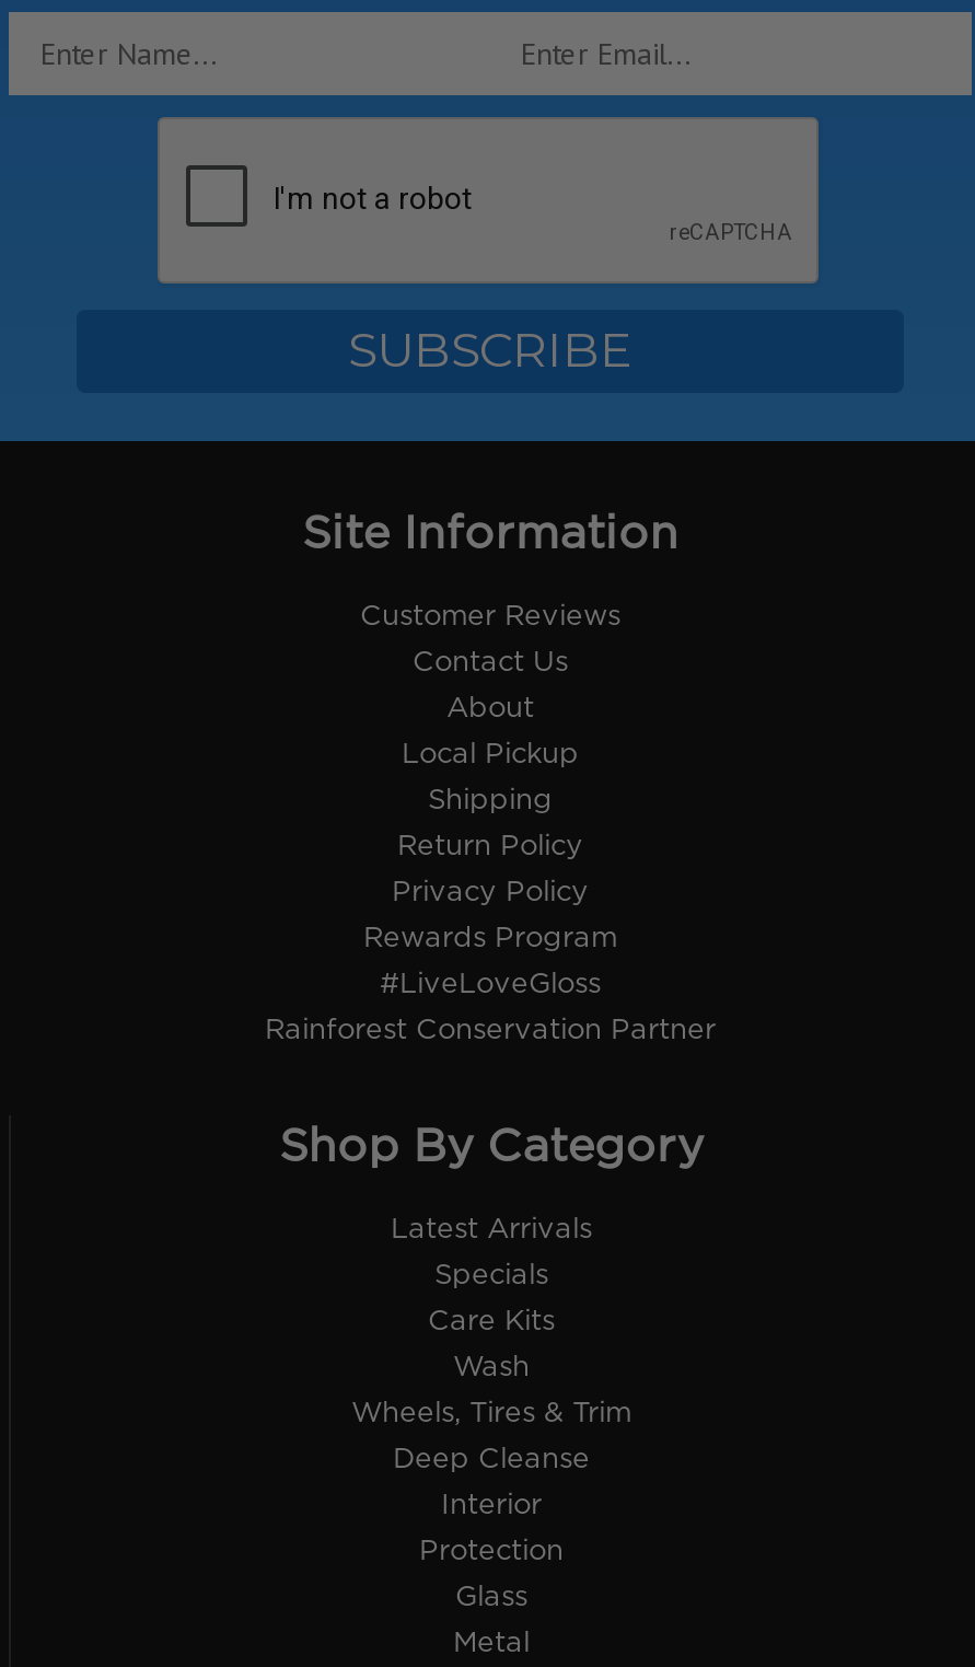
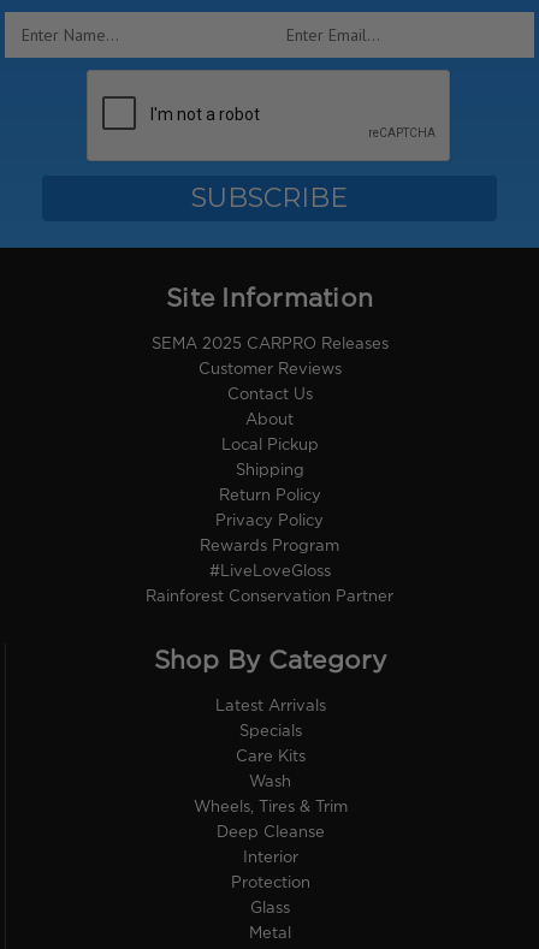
none -> [151,338,388,351] SEMA 2025 CARPRO Releases

